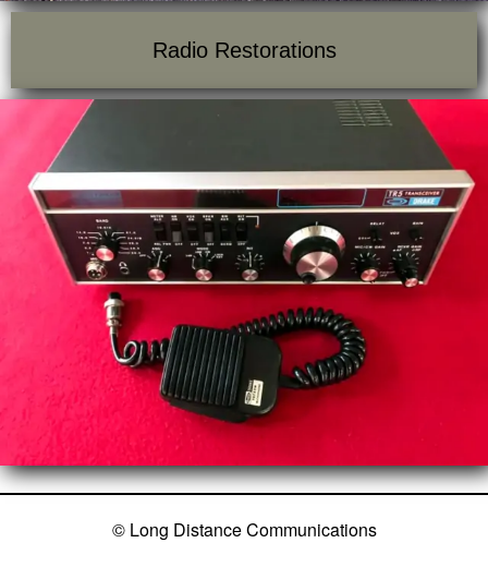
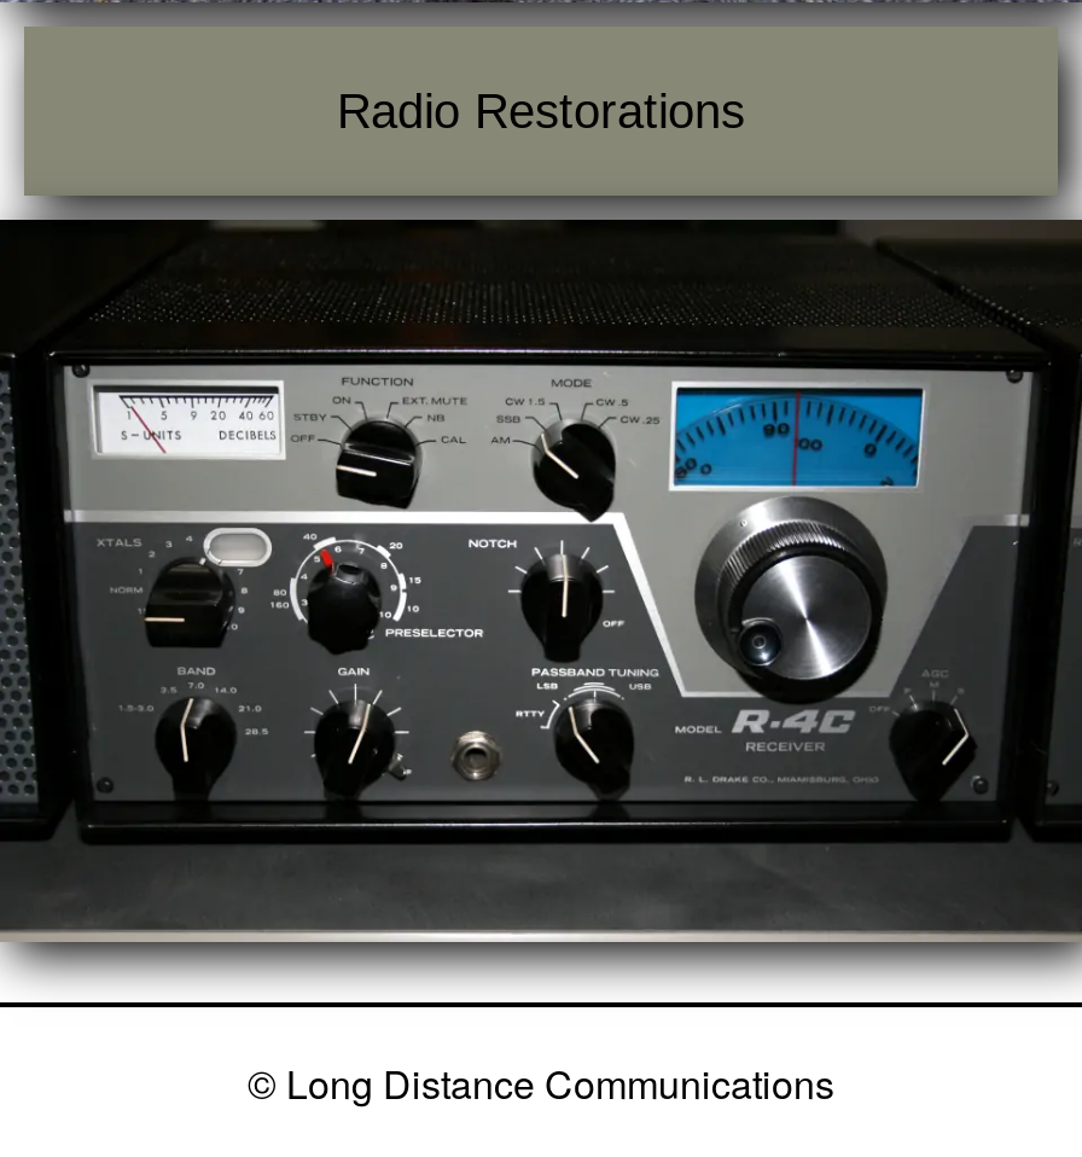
[3,98,485,467] [image] -> [7,217,1075,944] [image]

